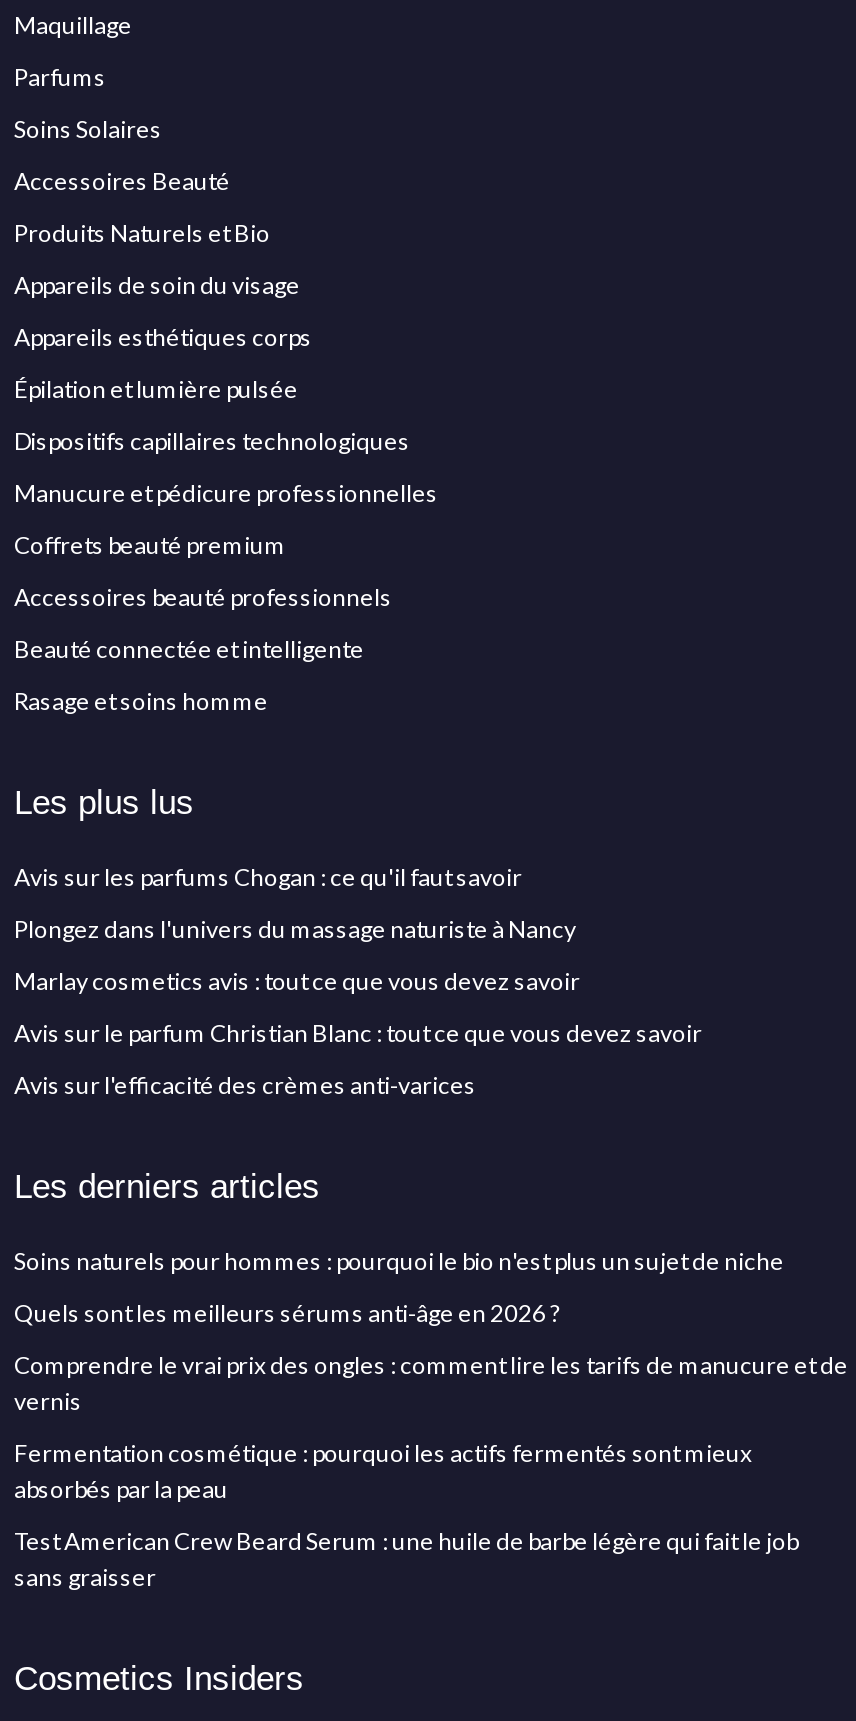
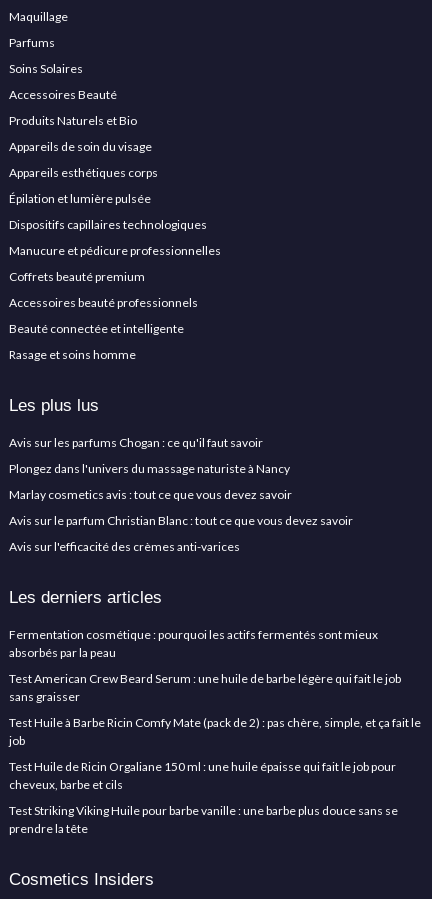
[14,1246,848,1416] Soins naturels pour hommes : pourquoi le bio n'est plus un sujet de niche | Quels sont les meilleurs sérums anti-âge en 2026 ? | Comprendre le vrai prix des ongles : comment lire les tarifs de manucure et de | vernis -> none
moved [14,1438,798,1592] -> [9,627,401,704]: Fermentation cosmétique : pourquoi les actifs fermentés sont mieux | absorbés par la peau | Test American Crew Beard Serum : une huile de barbe légère qui fait le job | sans graisser
none -> [9,715,421,836] Test Huile à Barbe Ricin Comfy Mate (pack de 2) : pas chère, simple, et ça fait le | job | Test Huile de Ricin Orgaliane 150 ml : une huile épaisse qui fait le job pour | cheveux, barbe et cils | Test Striking Viking Huile pour barbe vanille : une barbe plus douce sans se | prendre la tête

